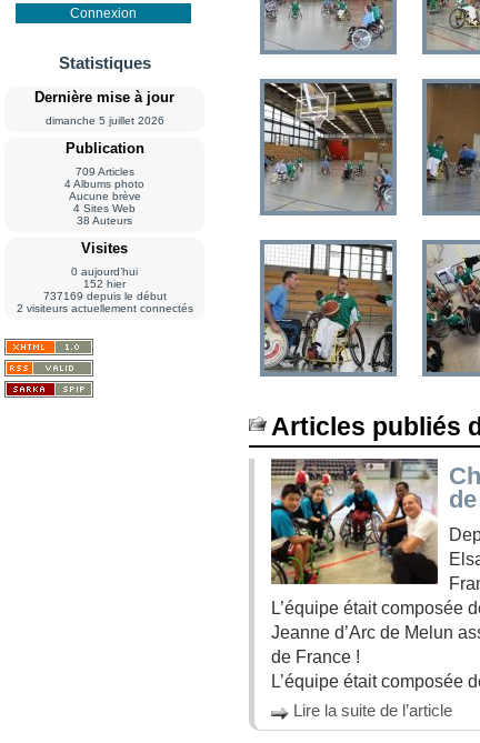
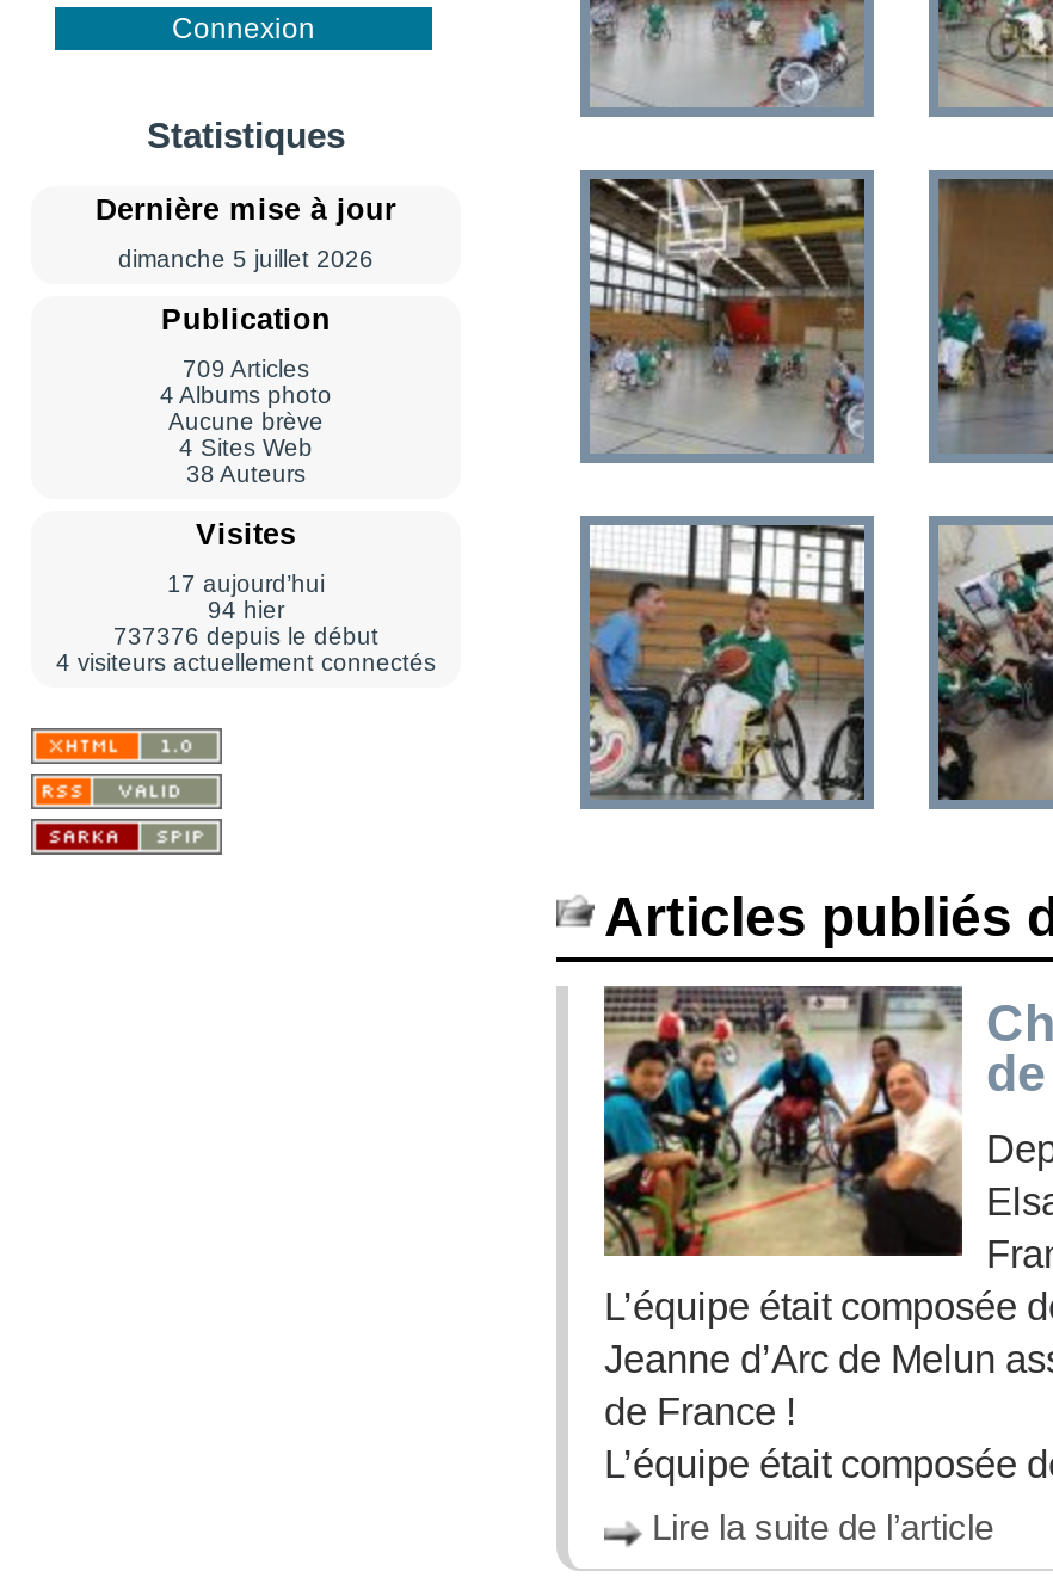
[71,265,138,278] 0 aujourd’hui -> [167,571,325,597] 17 aujourd’hui
[83,278,126,290] 152 hier -> [208,597,284,623] 94 hier
[43,290,166,302] 737169 depuis le début -> [113,623,378,649] 737376 depuis le début
[16,302,193,314] 2 visiteurs actuellement connectés -> [56,649,436,676] 4 visiteurs actuellement connectés

